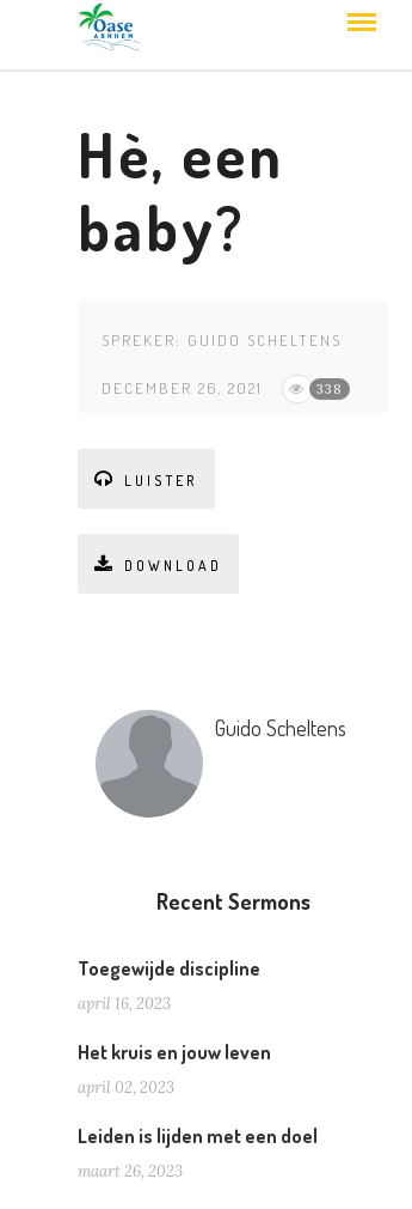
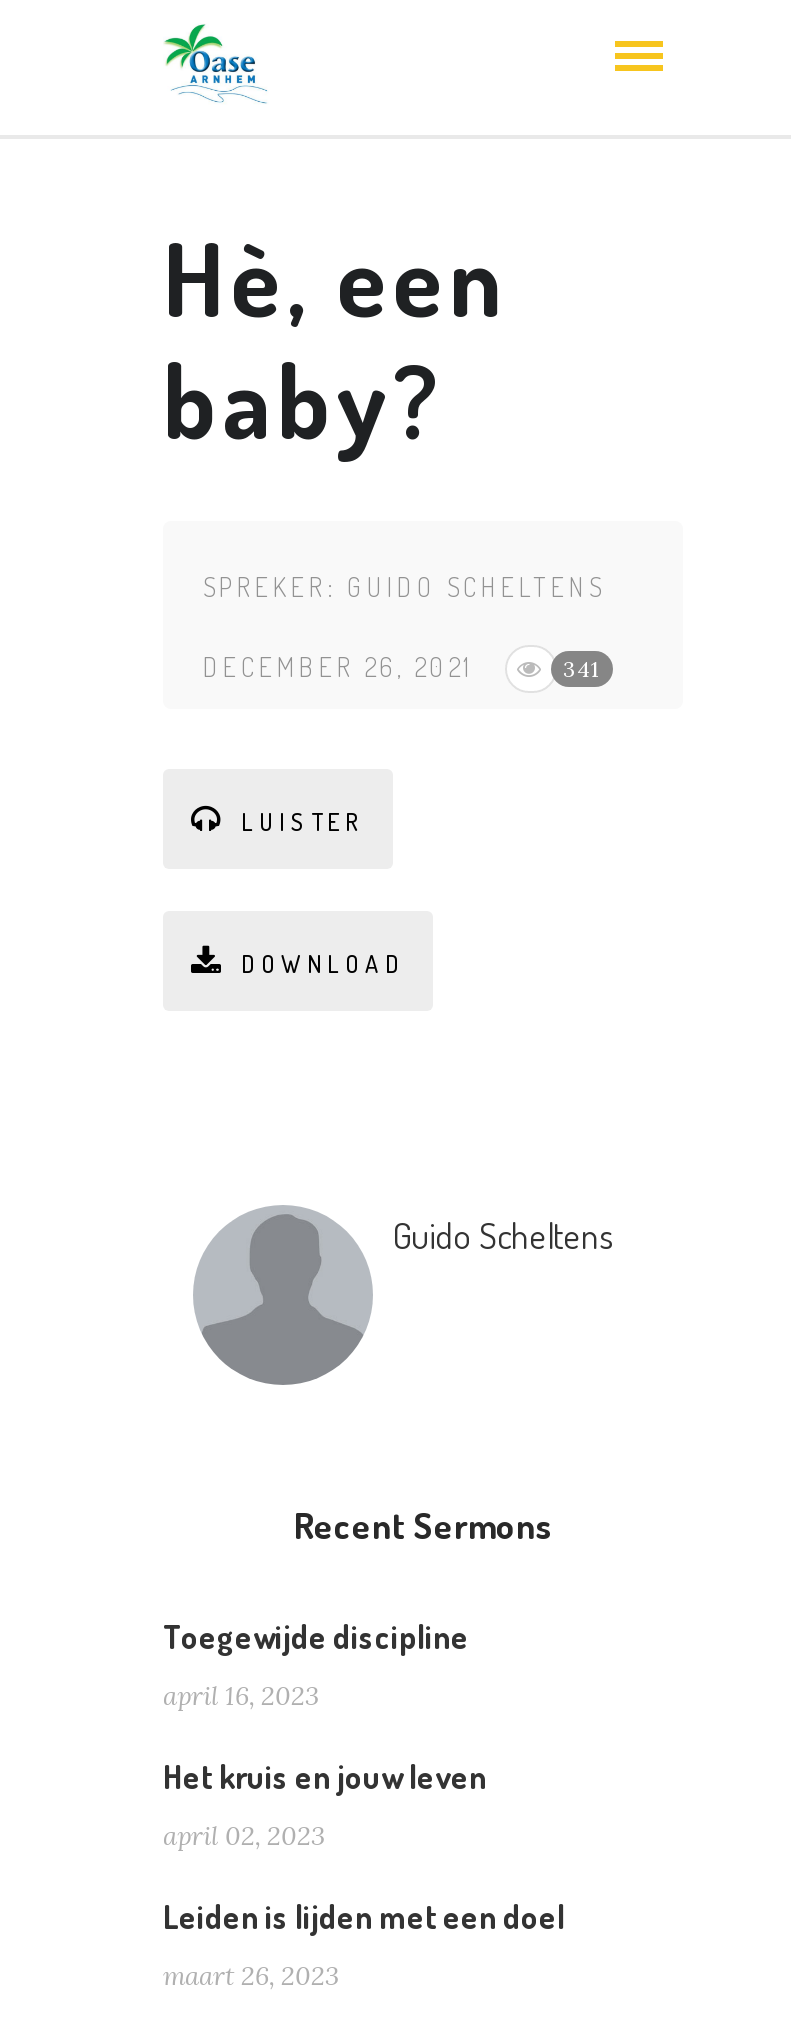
[316,381,343,397] 338 -> [563,655,601,683] 341

